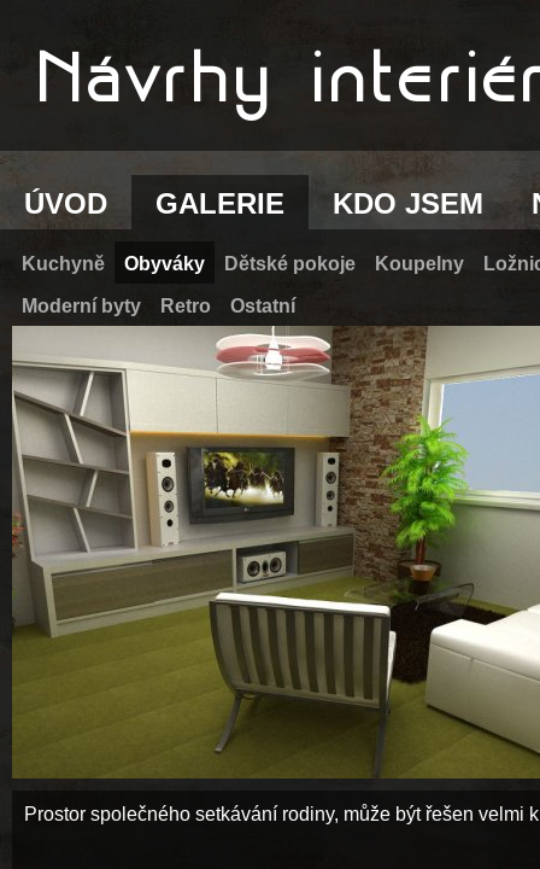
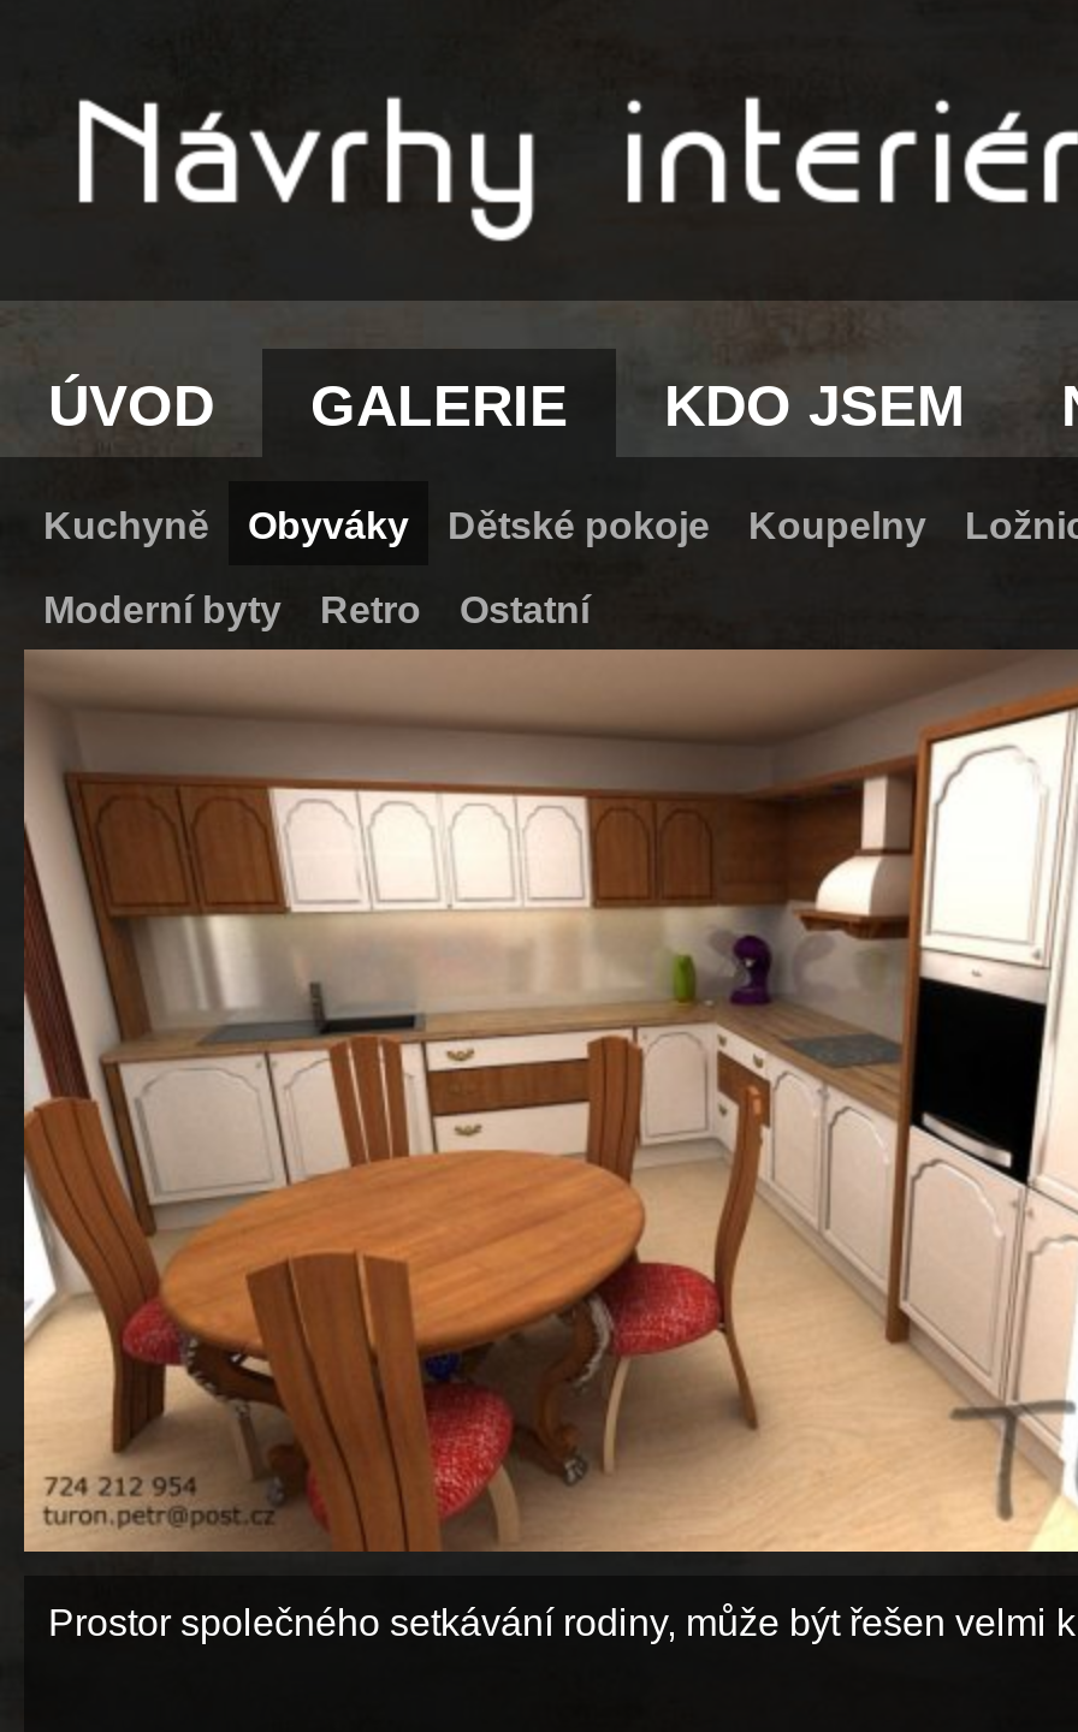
[12,326,536,778] [image] -> [22,649,1071,1554] [image]

